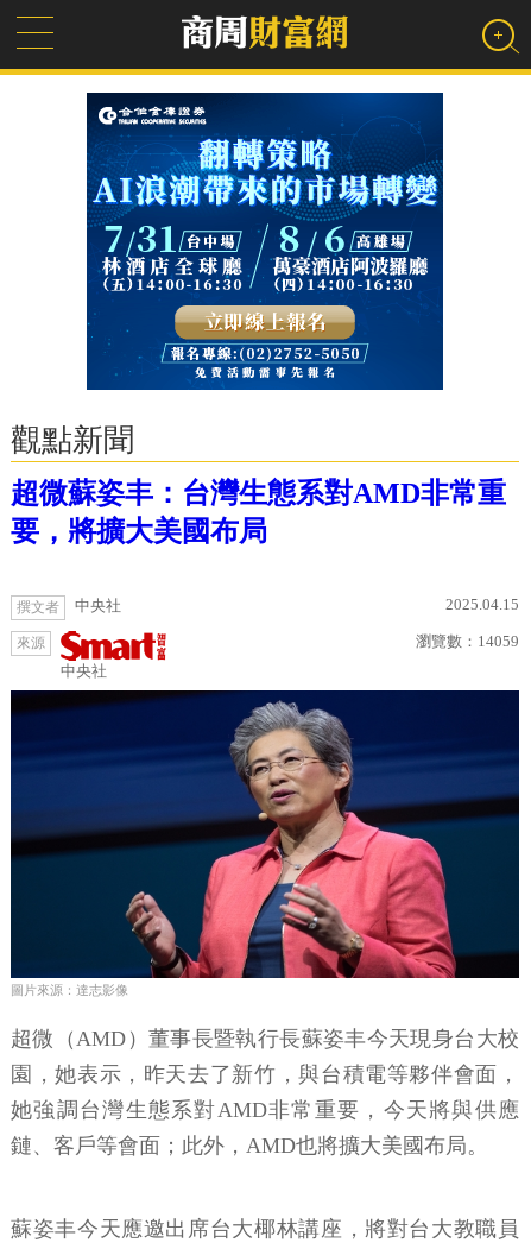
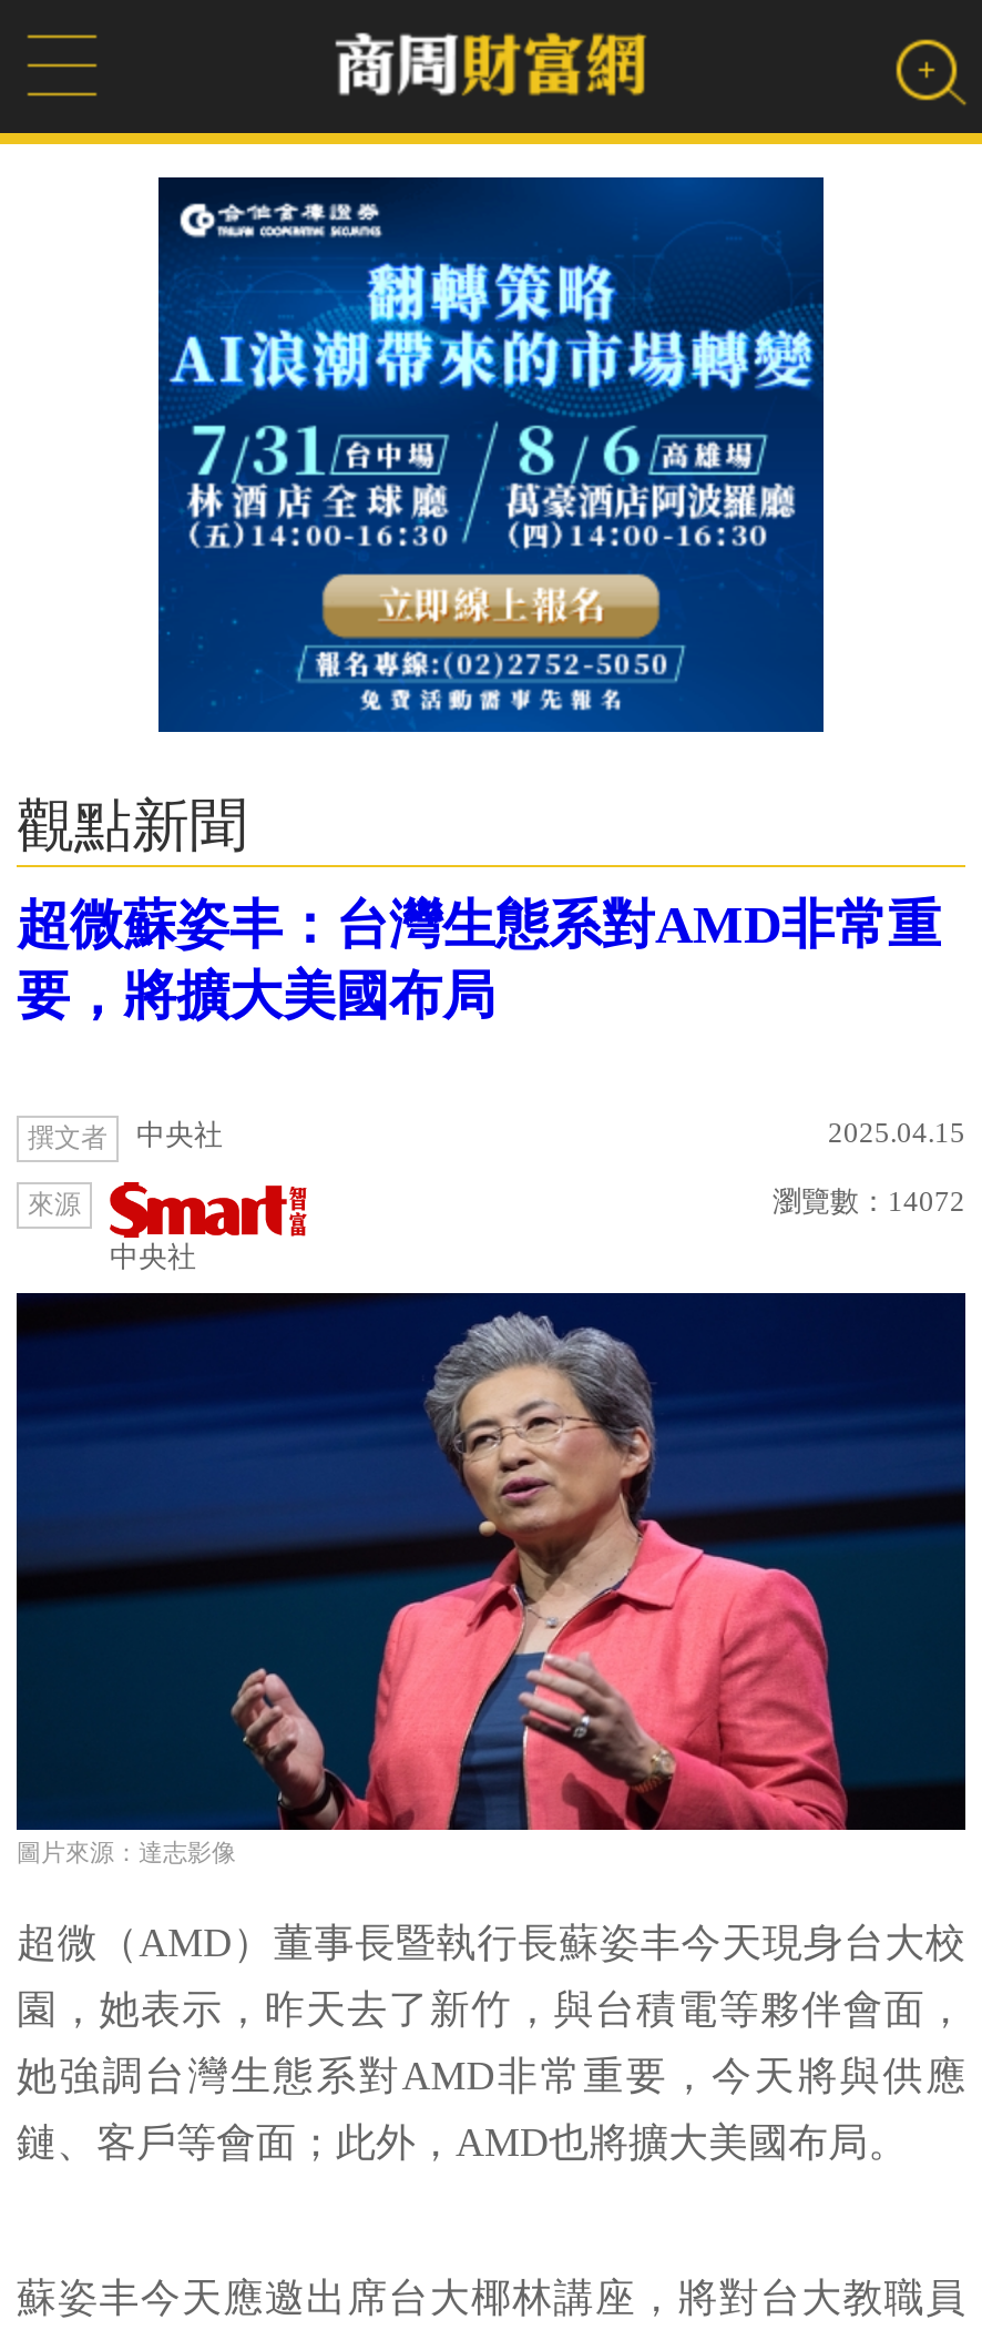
[416,632,519,650] 瀏覽數：14059 -> [773,1184,965,1218] 瀏覽數：14072

